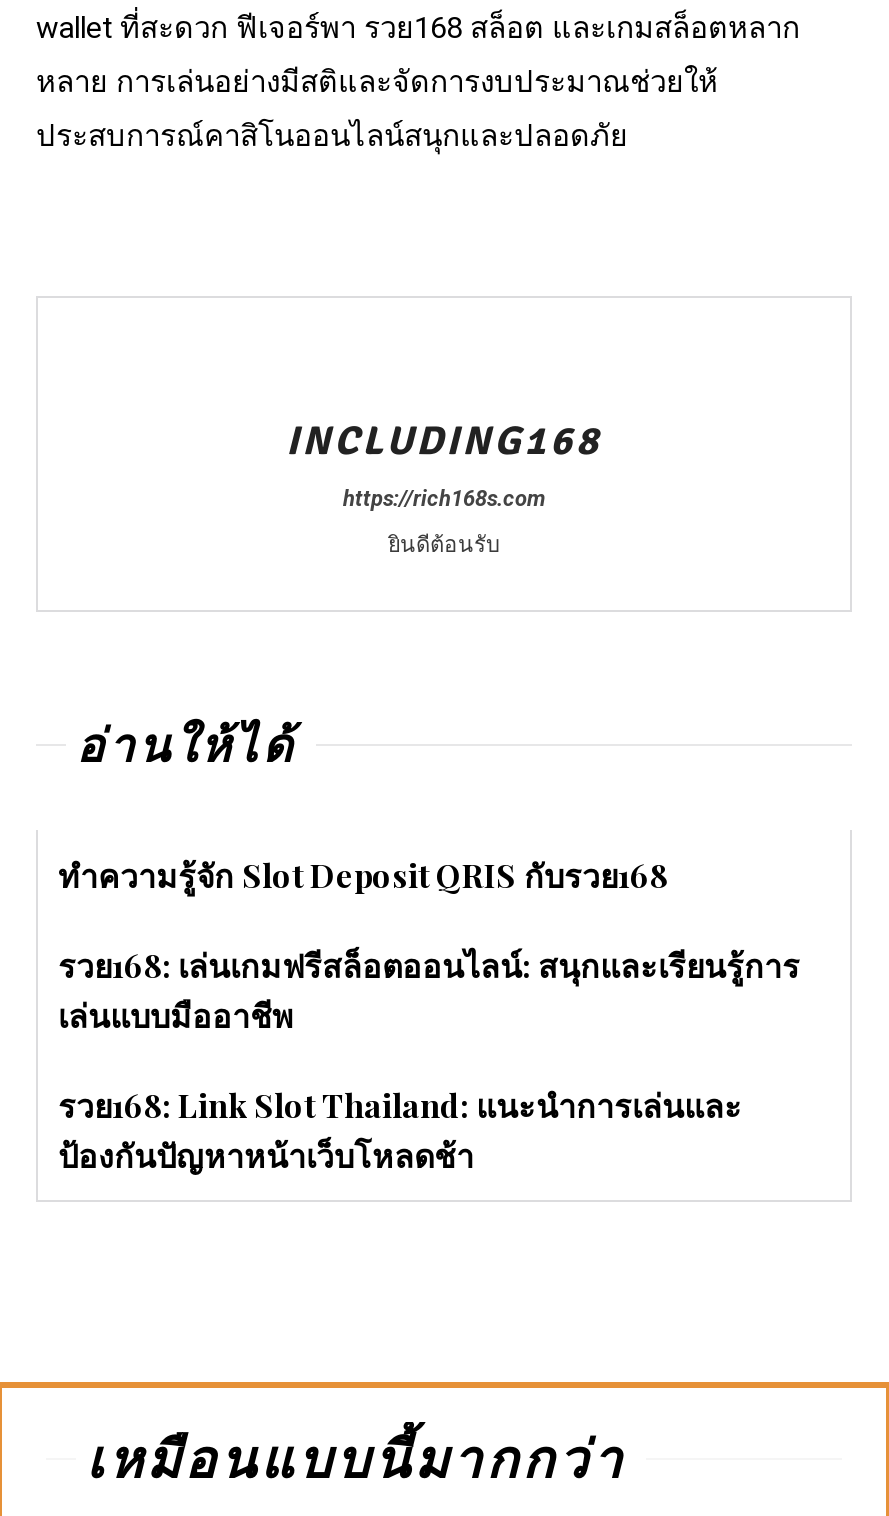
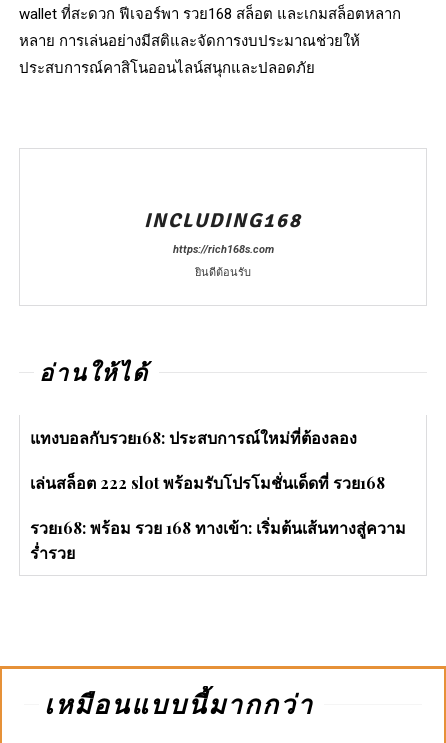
[58,853,668,895] ทำความรู้จัก Slot Deposit QRIS กับรวย168 -> [30,427,357,448] แทงบอลกับรวย168: ประสบการณ์ใหม่ที่ต้องลอง
[58,943,800,1035] รวย168: เล่นเกมฟรีสล็อตออนไลน์: สนุกและเรียนรู้การ | เล่นแบบมืออาชีพ -> [30,472,385,493] เล่นสล็อต 222 slot พร้อมรับโปรโมชั่นเด็ดที่ รวย168
[58,1083,742,1175] รวย168: Link Slot Thailand: แนะนำการเล่นและ | ป้องกันปัญหาหน้าเว็บโหลดช้า -> [30,517,406,563] รวย168: พร้อม รวย 168 ทางเข้า: เริ่มต้นเส้นทางสู่ความ | ร่ำรวย

